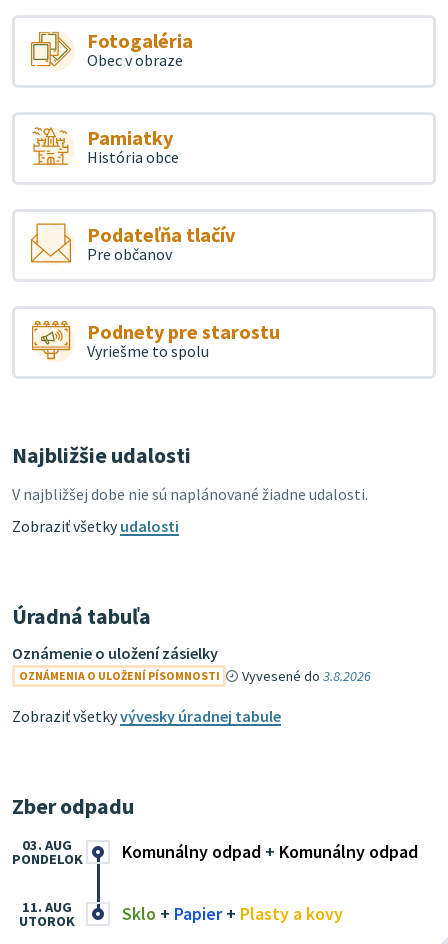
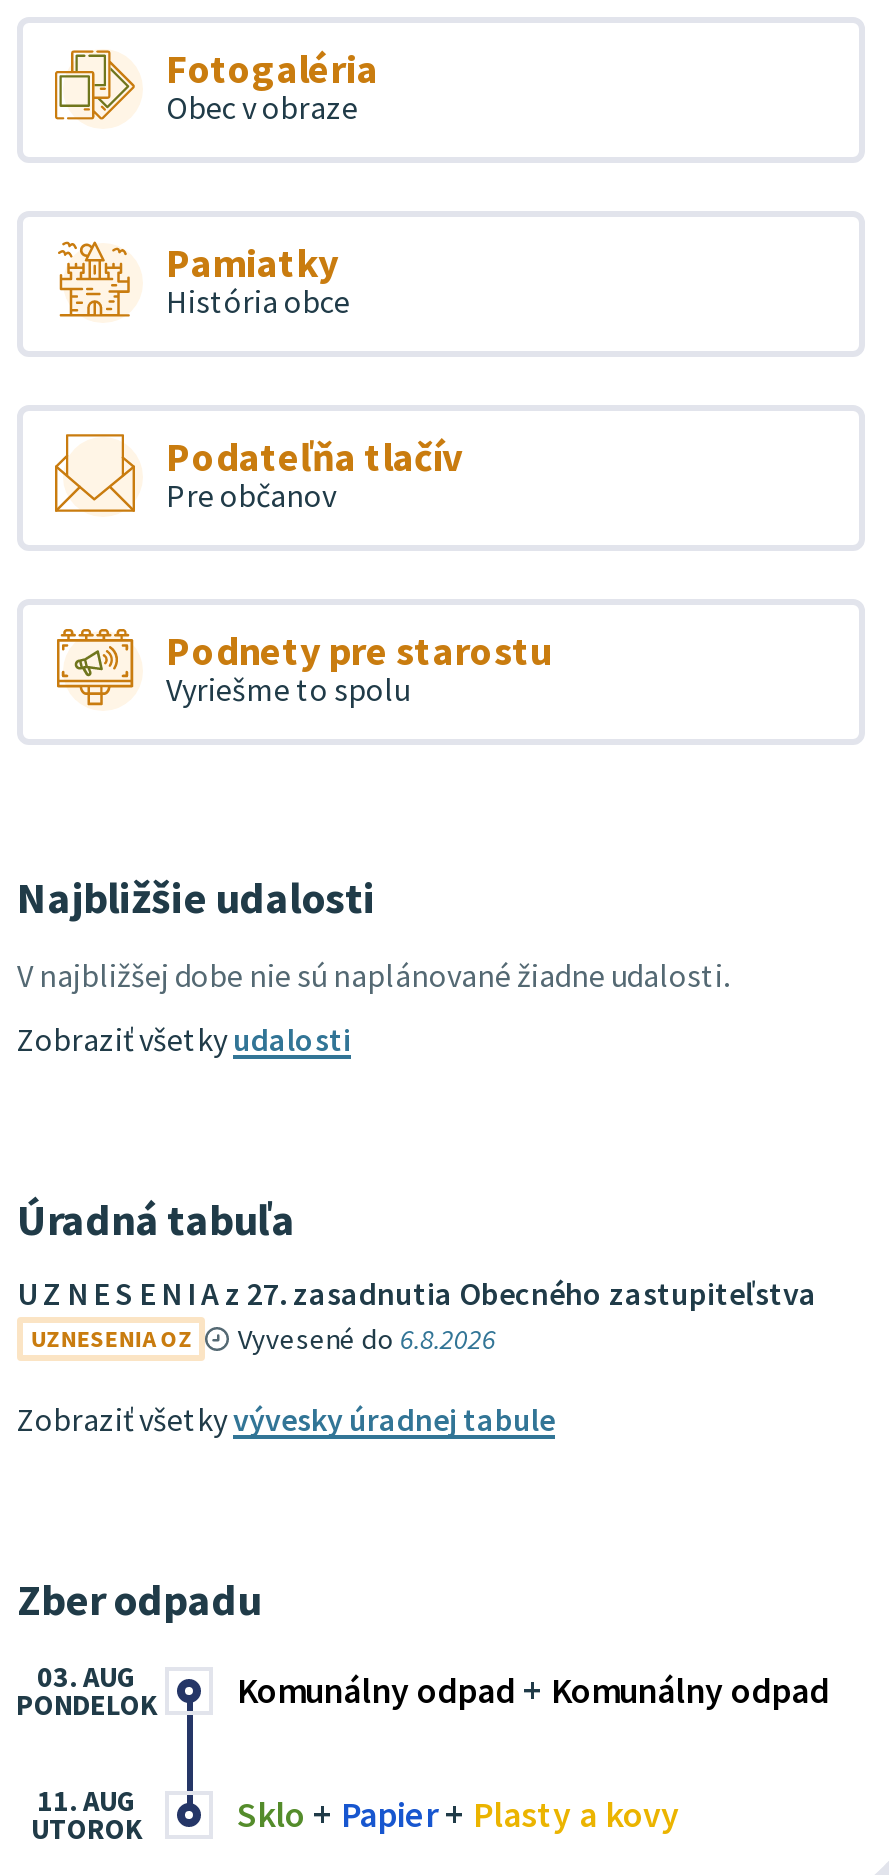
[12,642,371,684] Oznámenie o uložení zásielky | OZNÁMENIA O ULOŽENÍ PÍSOMNOSTI | Vyvesené do 3.8.2026 -> [17,1272,817,1356] U Z N E S E N I A z 27. zasadnutia Obecného zastupiteľstva | UZNESENIA OZ | Vyvesené do 6.8.2026

